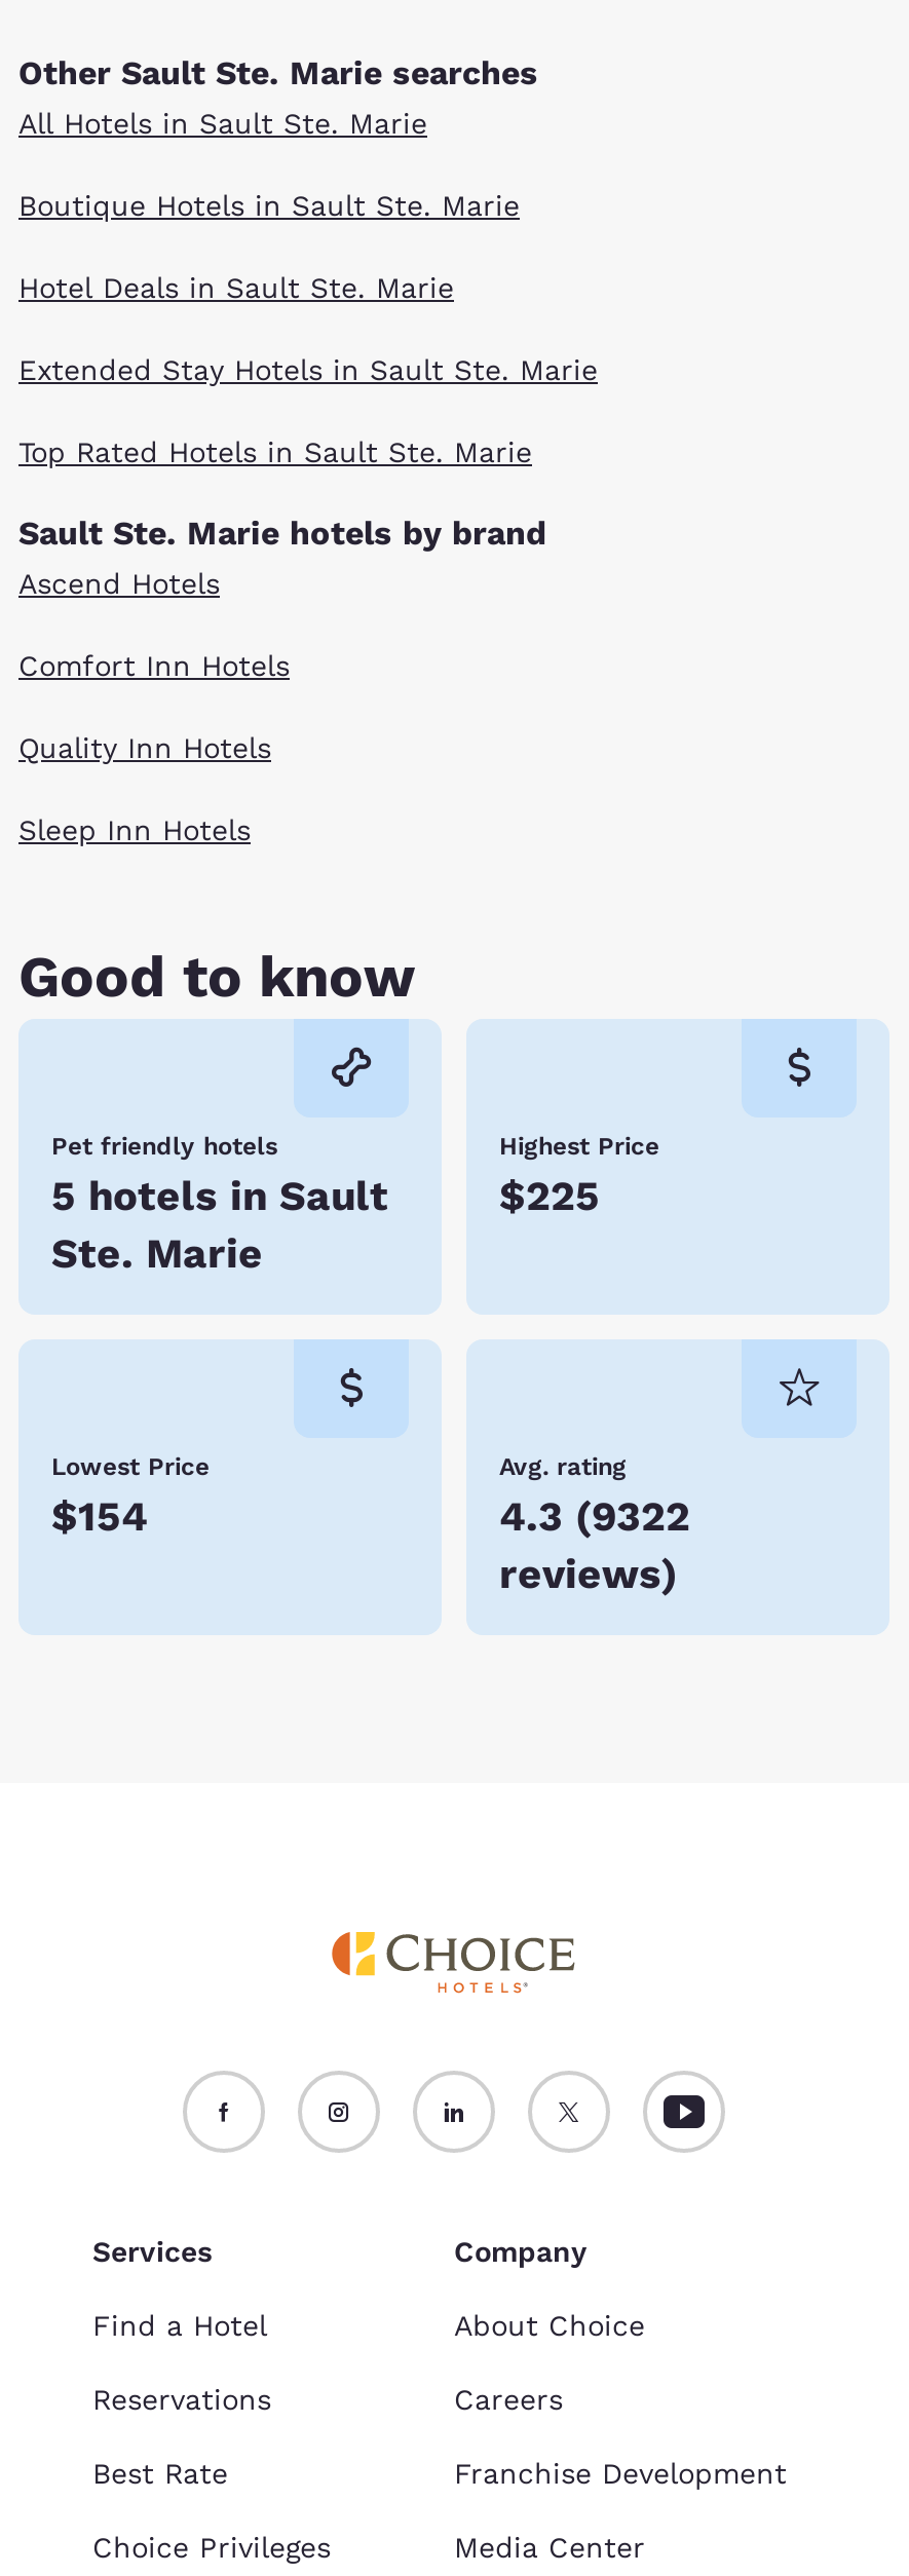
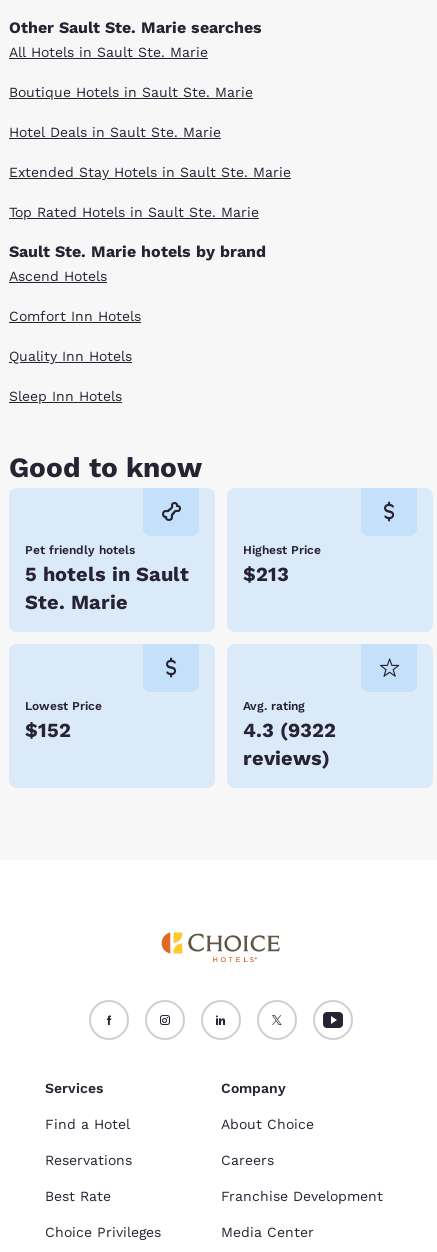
[499,1171,600,1220] $225 -> [243,562,289,586] $213
[51,1491,148,1541] $154 -> [25,718,71,742] $152

